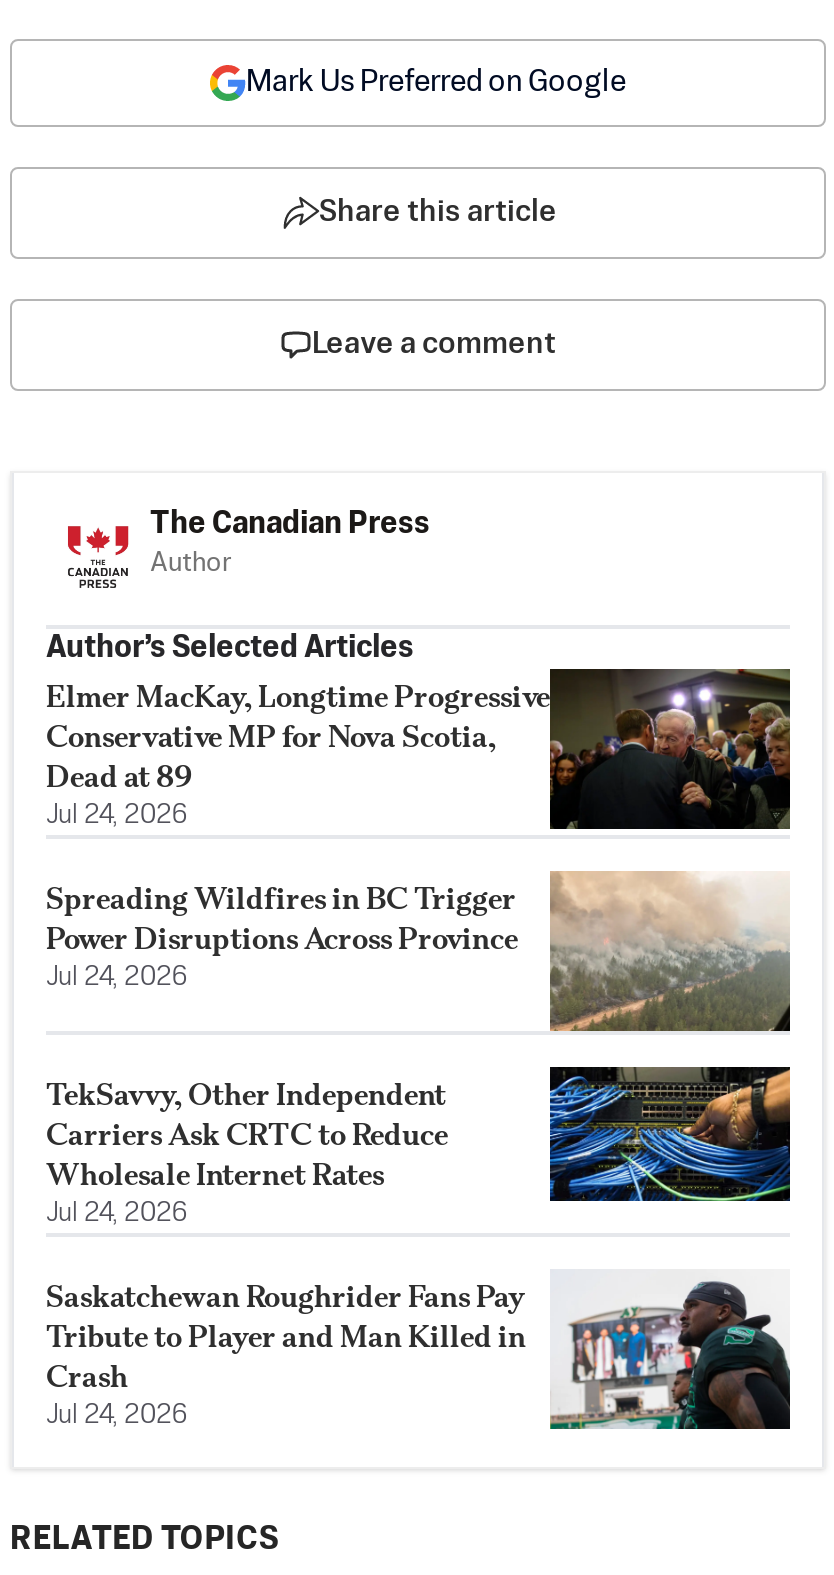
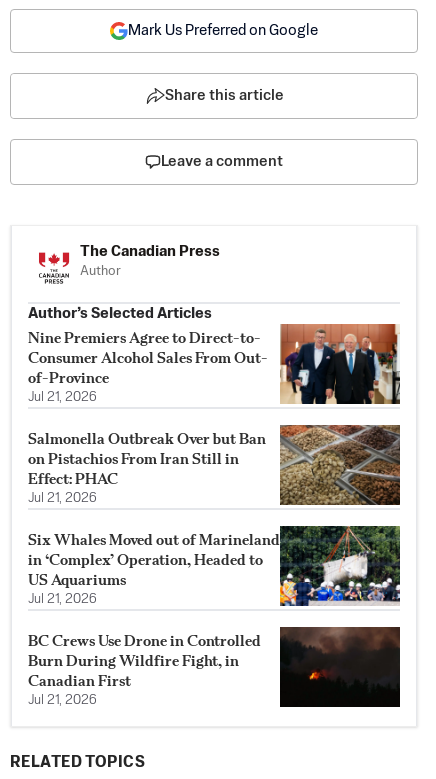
[46,667,792,831] [image] | Elmer MacKay, Longtime Progressive | Conservative MP for Nova Scotia, | Dead at 89 | Jul 24, 2026 -> [28,323,400,405] [image] | Nine Premiers Agree to Direct-to- | Consumer Alcohol Sales From Out- | of-Province | Jul 21, 2026
[46,871,790,1033] [image] | Spreading Wildfires in BC Trigger | Power Disruptions Across Province | Jul 24, 2026 -> [28,424,401,506] [image] | Salmonella Outbreak Over but Ban | on Pistachios From Iran Still in | Effect: PHAC | Jul 21, 2026
[46,1074,448,1226] TekSavvy, Other Independent | Carriers Ask CRTC to Reduce | Wholesale Internet Rates | Jul 24, 2026 -> [28,530,280,606] Six Whales Moved out of Marineland | in ‘Complex’ Operation, Headed to | US Aquariums | Jul 21, 2026
[548,1065,792,1227] [image] -> [279,525,401,607] [image]
[46,1275,790,1431] [image] | Saskatchewan Roughrider Fans Pay | Tribute to Player and Man Killed in | Crash | Jul 24, 2026 -> [28,626,401,708] [image] | BC Crews Use Drone in Controlled | Burn During Wildfire Fight, in | Canadian First | Jul 21, 2026

